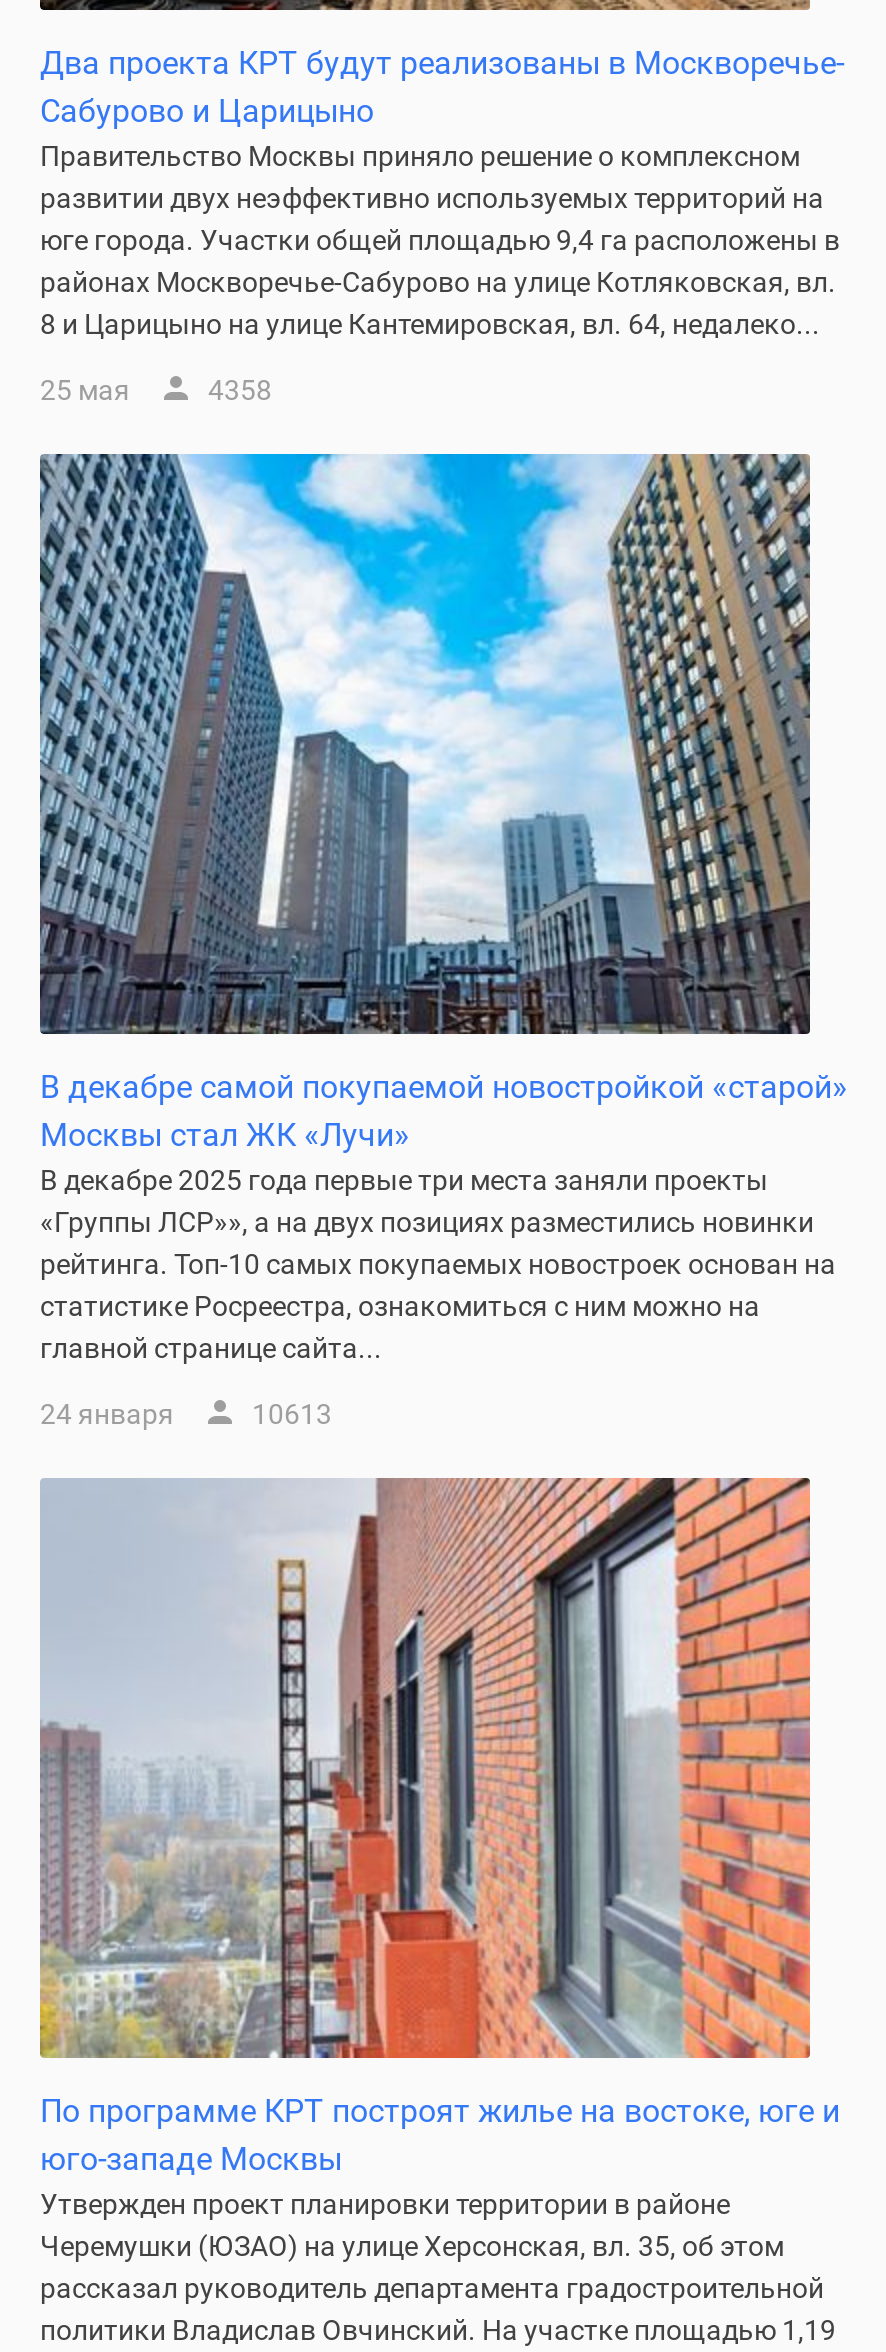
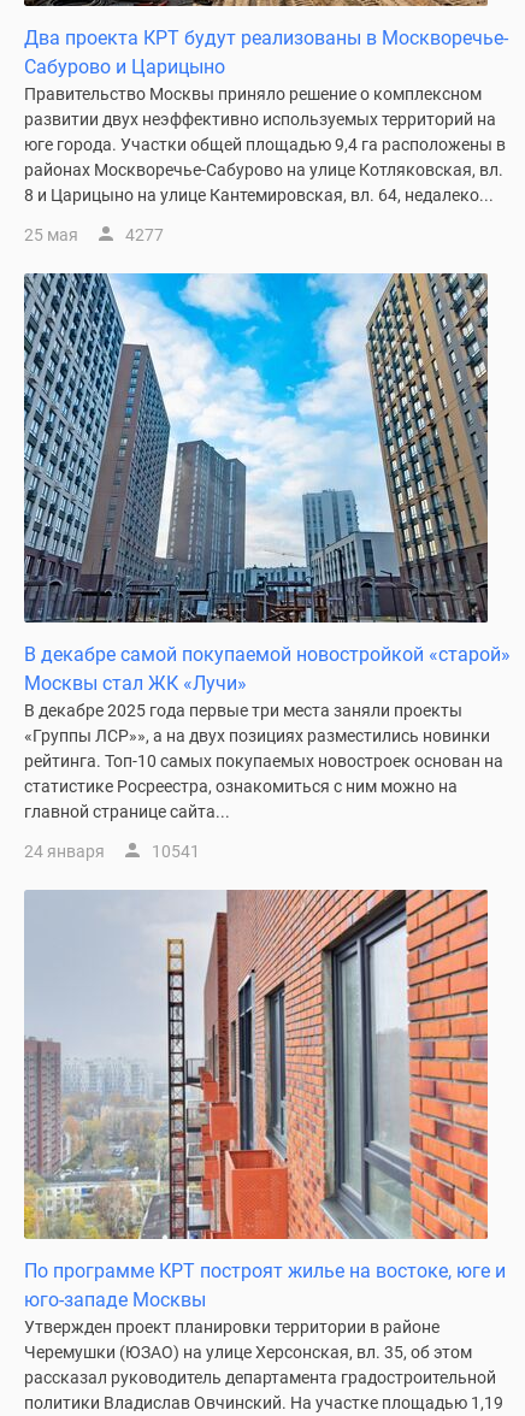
[208,374,272,406] 4358 -> [125,225,164,244] 4277
[252,1398,332,1430] 10613 -> [152,842,200,861] 10541

